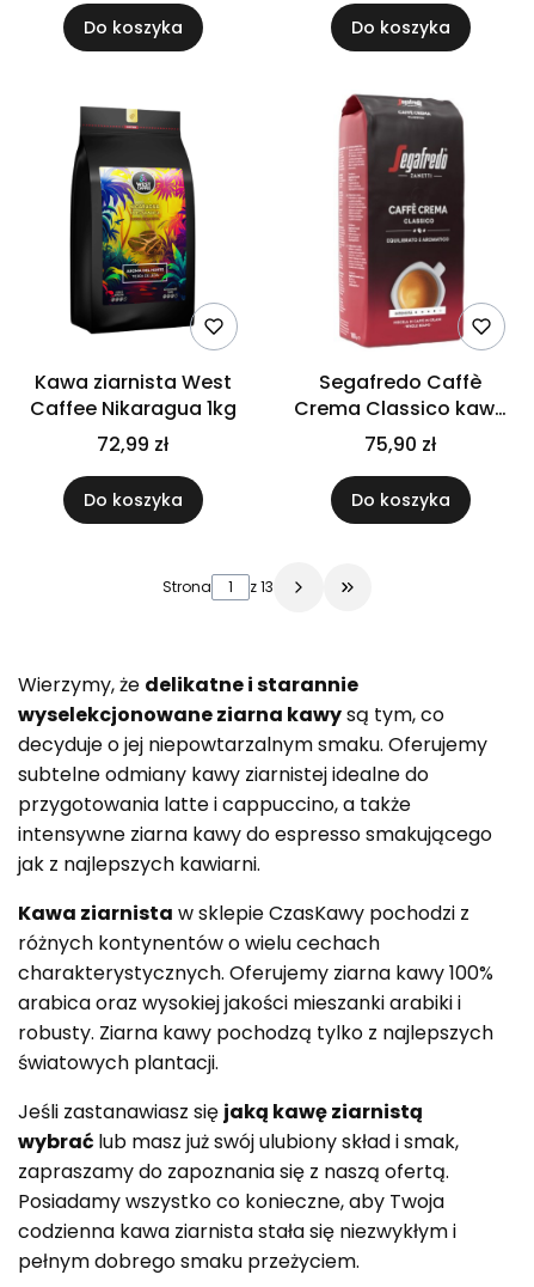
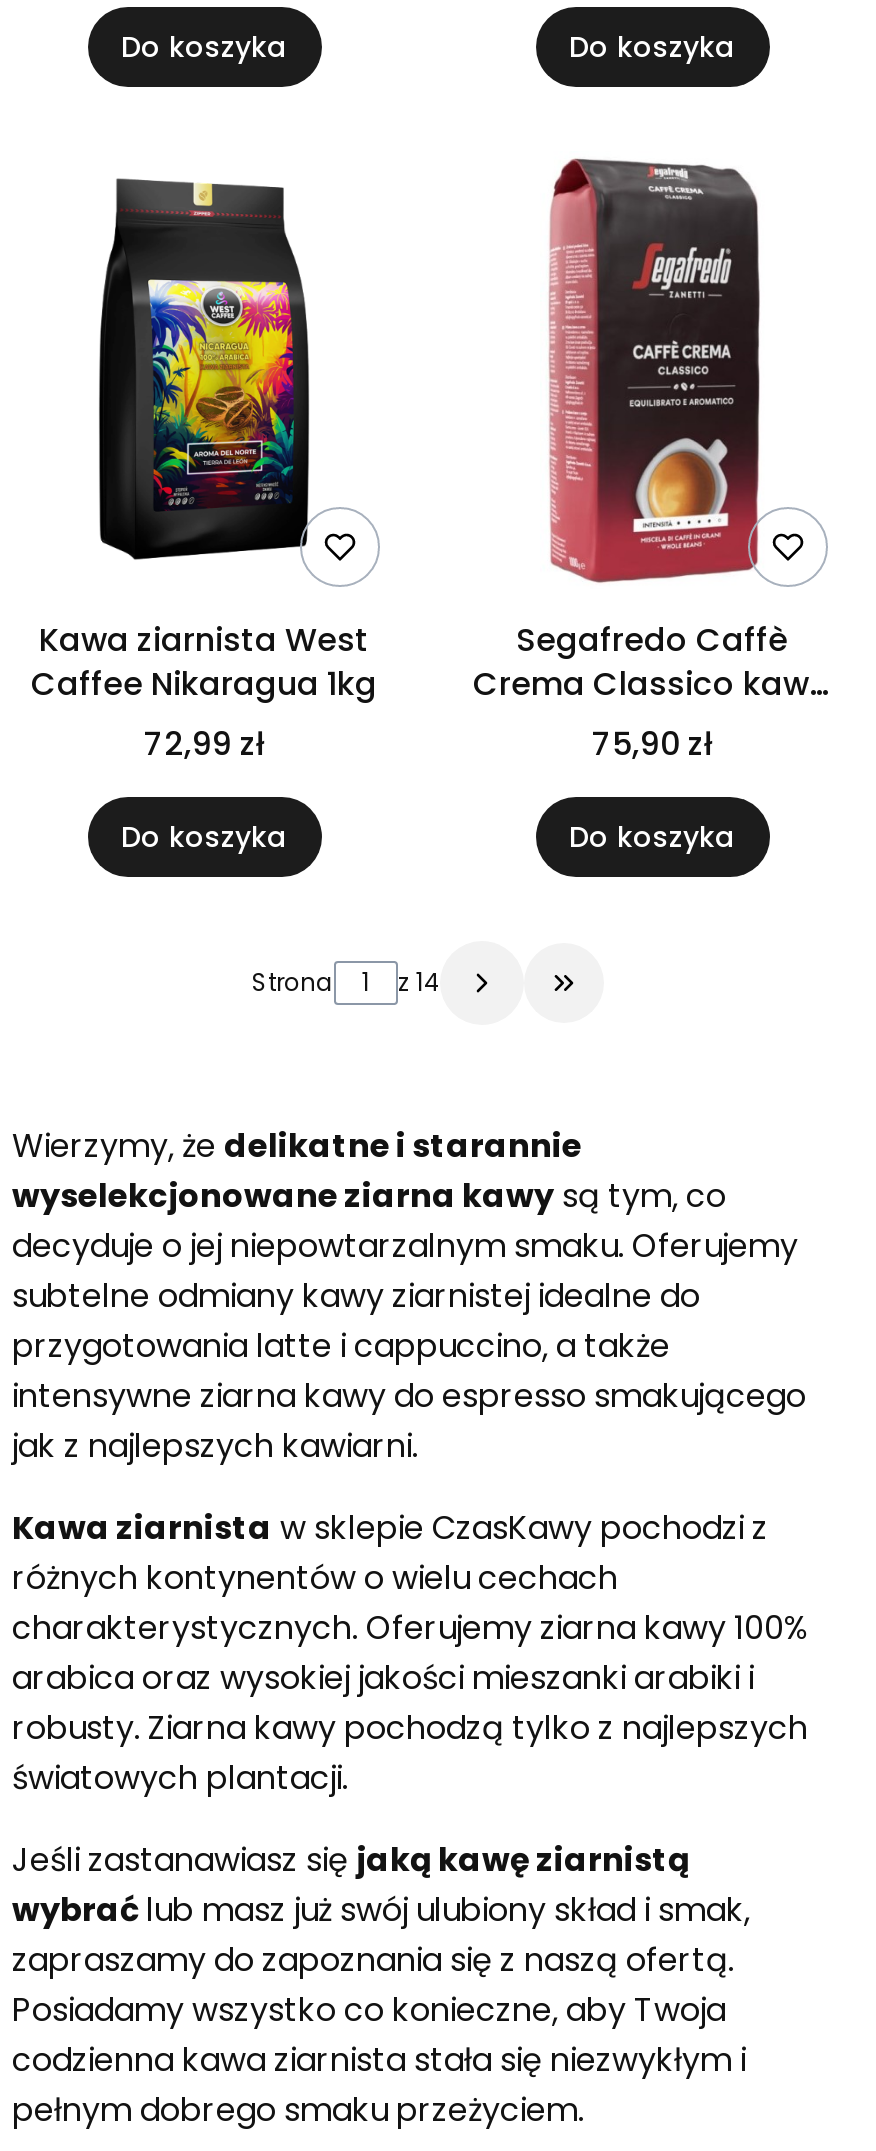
[162,577,273,597] Strona z 13 -> [252,965,440,999] Strona z 14

